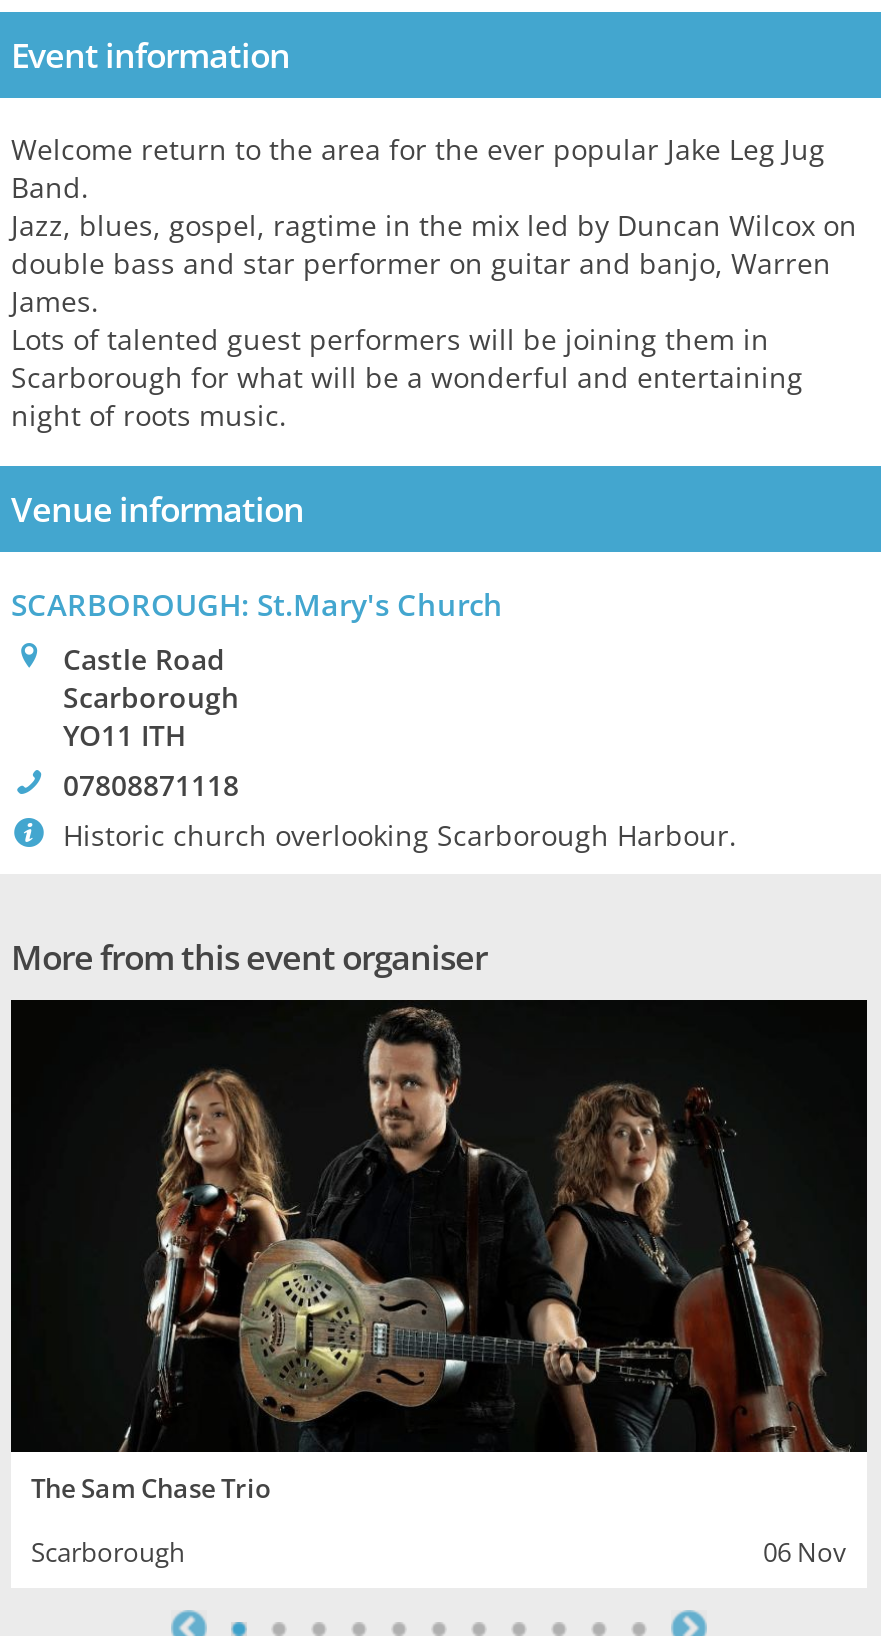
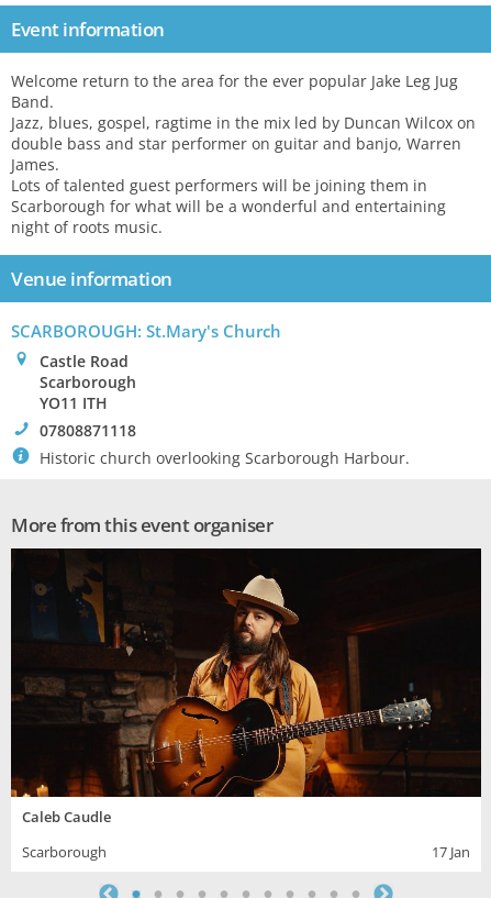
[9,1006,851,1507] [image] | The Sam Chase Trio -> [10,553,464,827] [image] | Caleb Caudle
[763,1535,847,1571] 06 Nov -> [432,842,470,862] 17 Jan

